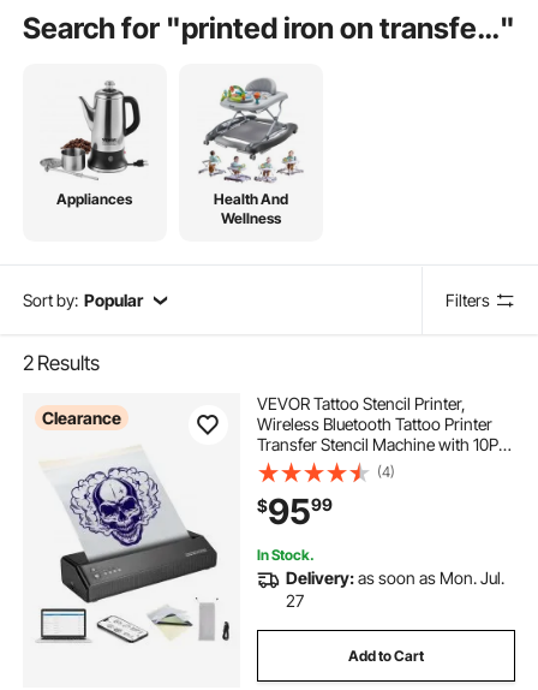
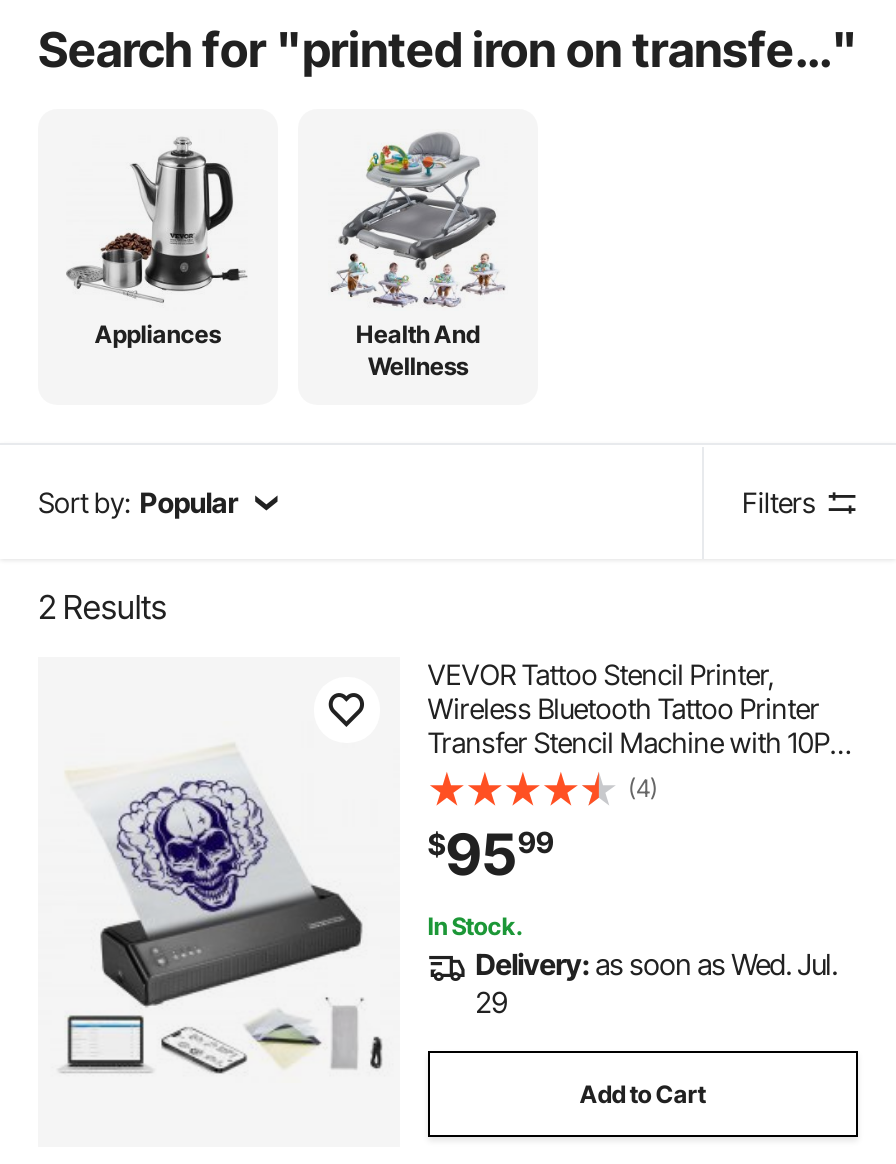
[42,408,121,428] Clearance -> none
[285,568,504,588] Delivery: as soon as Mon. Jul. -> [475,948,837,982] Delivery: as soon as Wed. Jul.
[285,591,303,611] 27 -> [475,986,507,1020] 29

